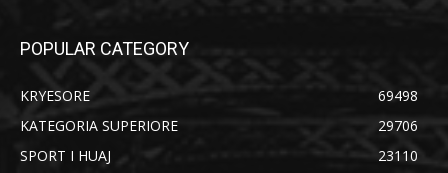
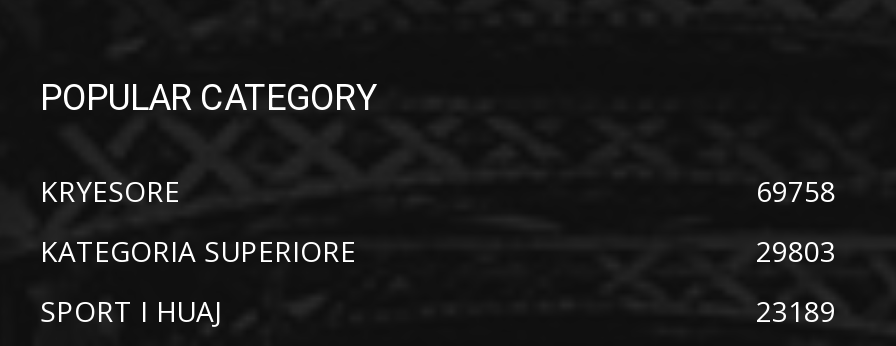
[378,86,418,105] 69498 -> [756,171,836,209] 69758
[378,116,418,135] 29706 -> [756,231,836,269] 29803
[378,146,418,165] 23110 -> [756,291,836,329] 23189

